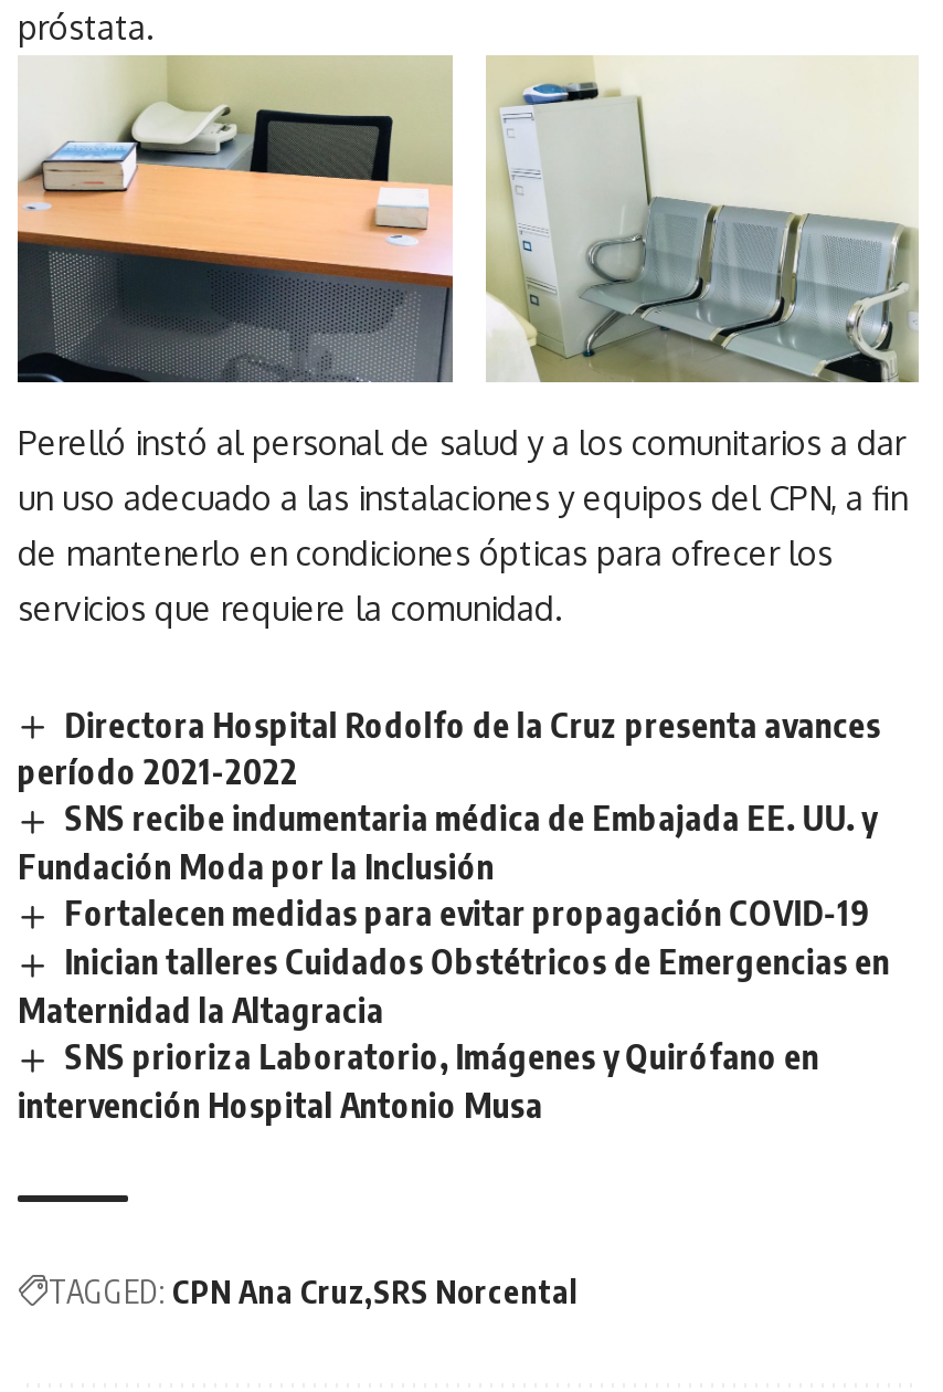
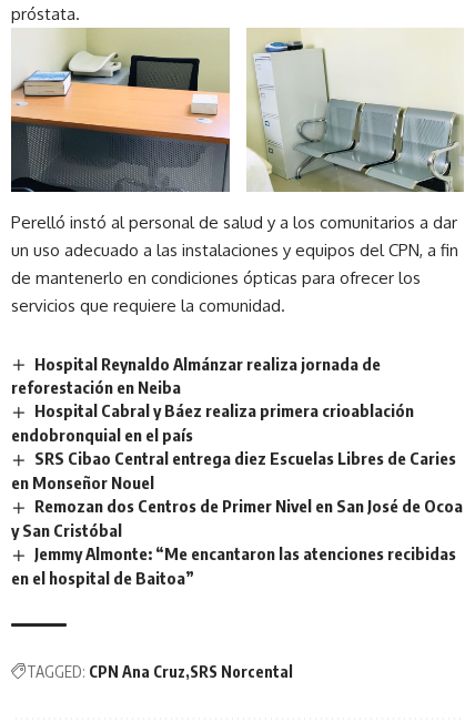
[18,704,890,1125] Directora Hospital Rodolfo de la Cruz presenta avances | período 2021-2022 | SNS recibe indumentaria médica de Embajada EE. UU. y | Fundación Moda por la Inclusión | Fortalecen medidas para evitar propagación COVID-19 | Inician talleres Cuidados Obstétricos de Emergencias en | Maternidad la Altagracia | SNS prioriza Laboratorio, Imágenes y Quirófano en | intervención Hospital Antonio Musa -> [11,353,463,588] Hospital Reynaldo Almánzar realiza jornada de | reforestación en Neiba | Hospital Cabral y Báez realiza primera crioablación | endobronquial en el país | SRS Cibao Central entrega diez Escuelas Libres de Caries | en Monseñor Nouel | Remozan dos Centros de Primer Nivel en San José de Ocoa | y San Cristóbal | Jemmy Almonte: “Me encantaron las atenciones recibidas | en el hospital de Baitoa”

